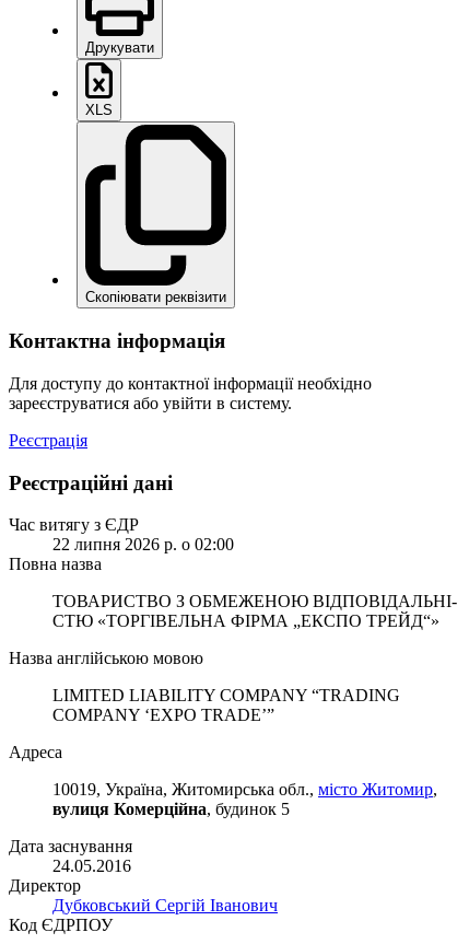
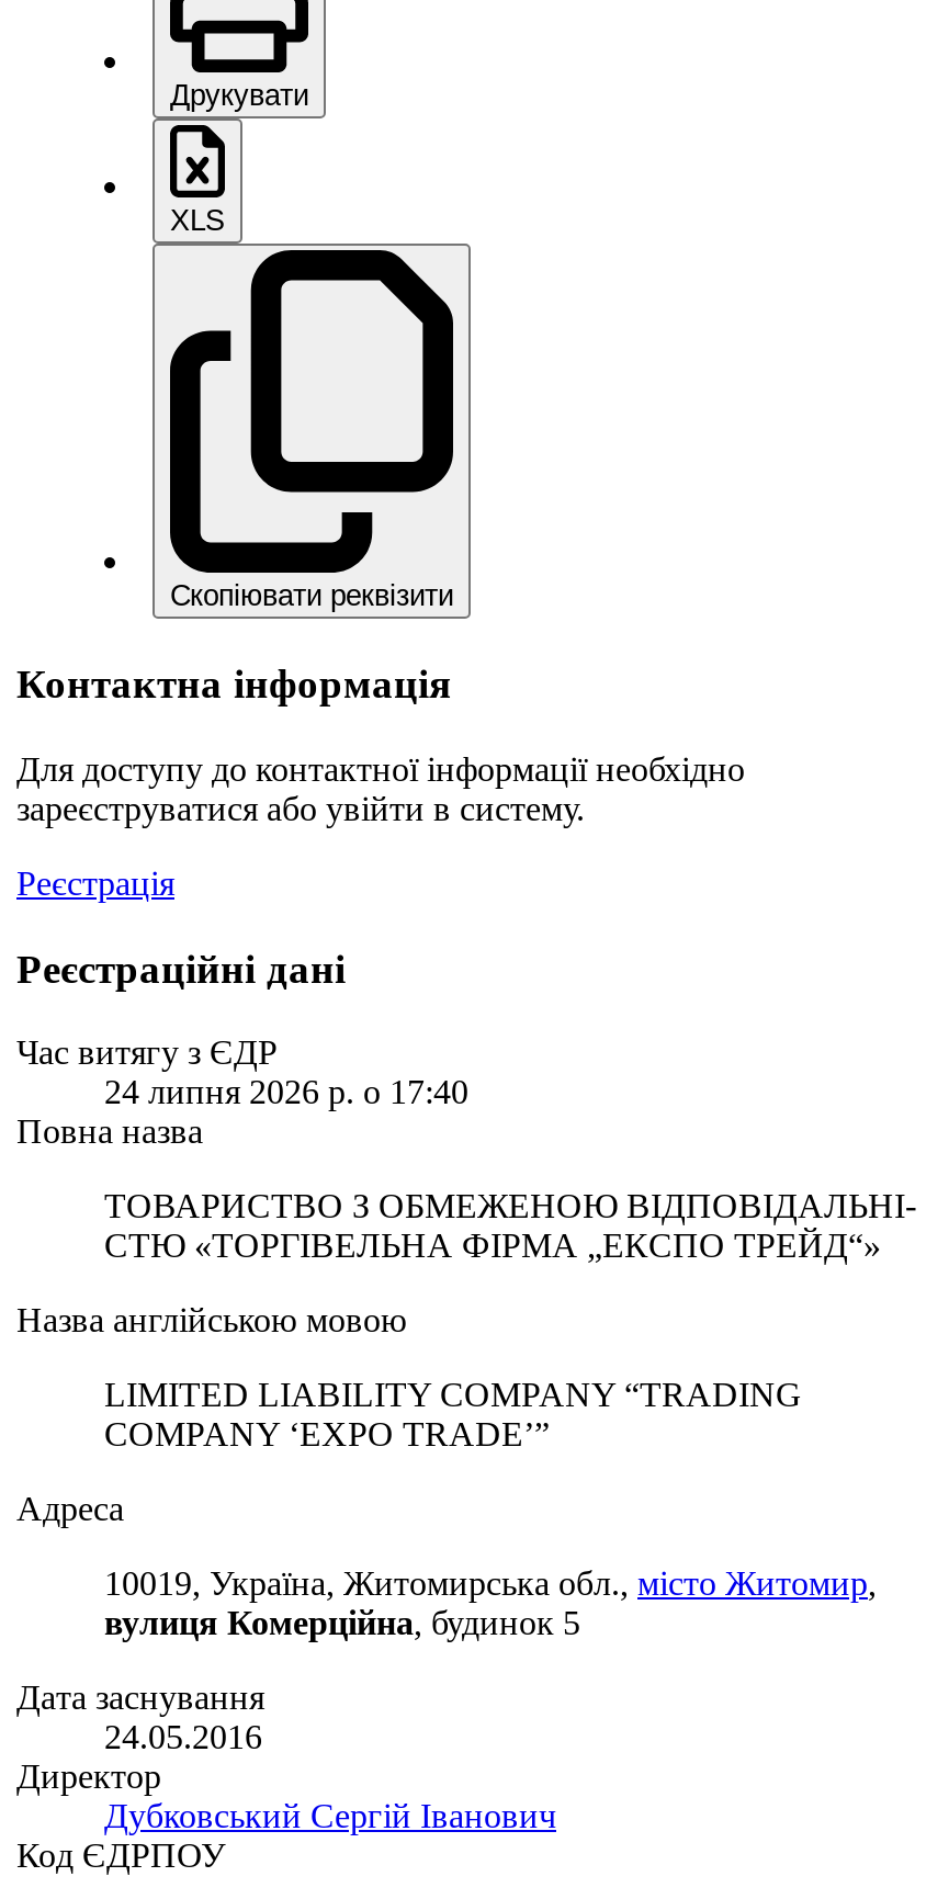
[52,535,234,554] 22 липня 2026 р. о 02:00 -> [104,1074,468,1111] 24 липня 2026 р. о 17:40

